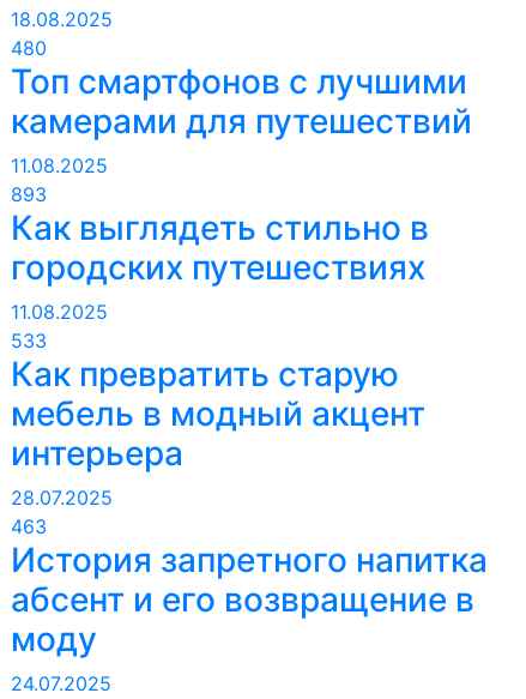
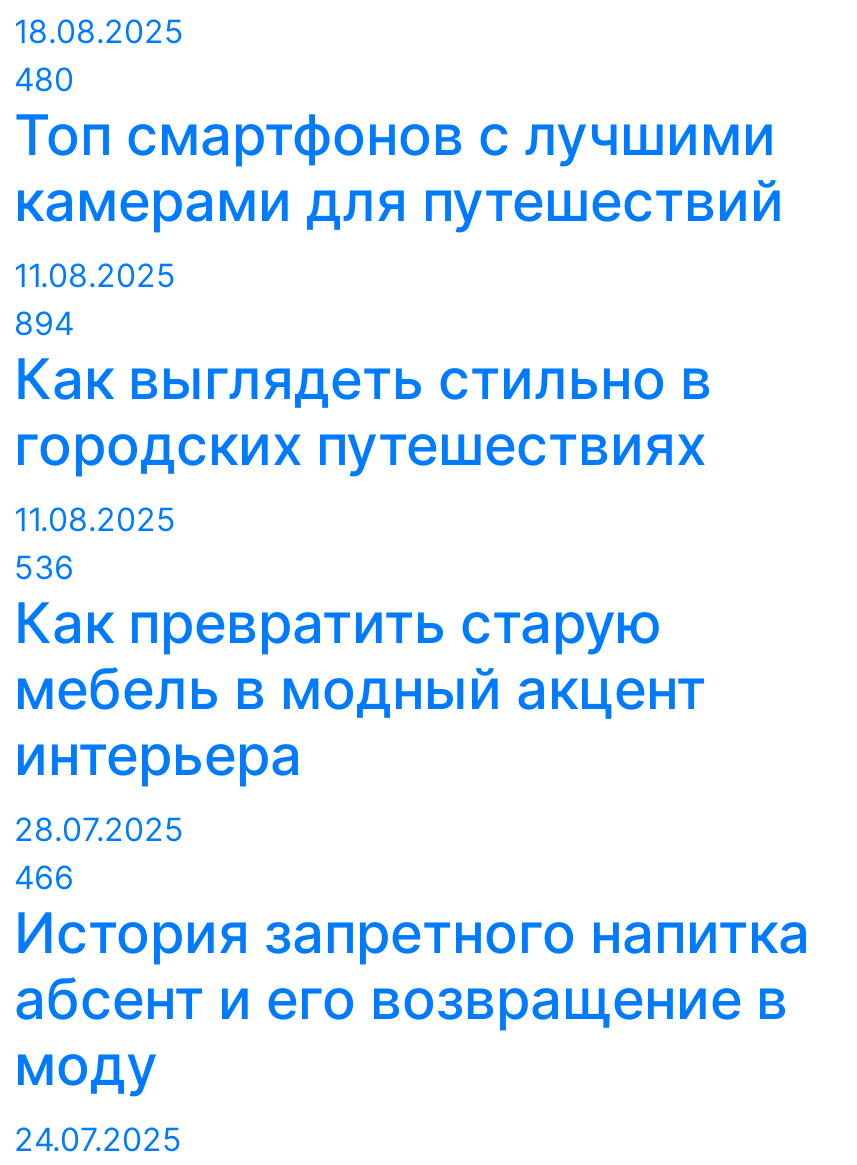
[11,183,47,207] 893 -> [14,304,74,344] 894
[11,329,47,353] 533 -> [14,548,74,588] 536
[11,515,47,539] 463 -> [14,858,74,898] 466

